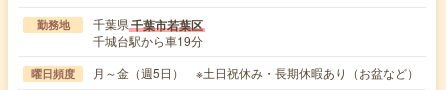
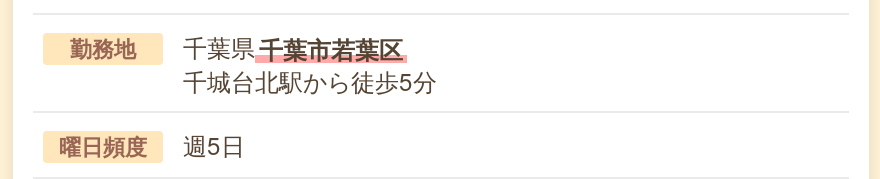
[93,32,203,49] 千城台駅から車19分 -> [183,64,437,98] 千城台北駅から徒歩5分
[93,64,419,81] 月～金（週5日） ※土日祝休み・長期休暇あり（お盆など） -> [183,128,245,162] 週5日

